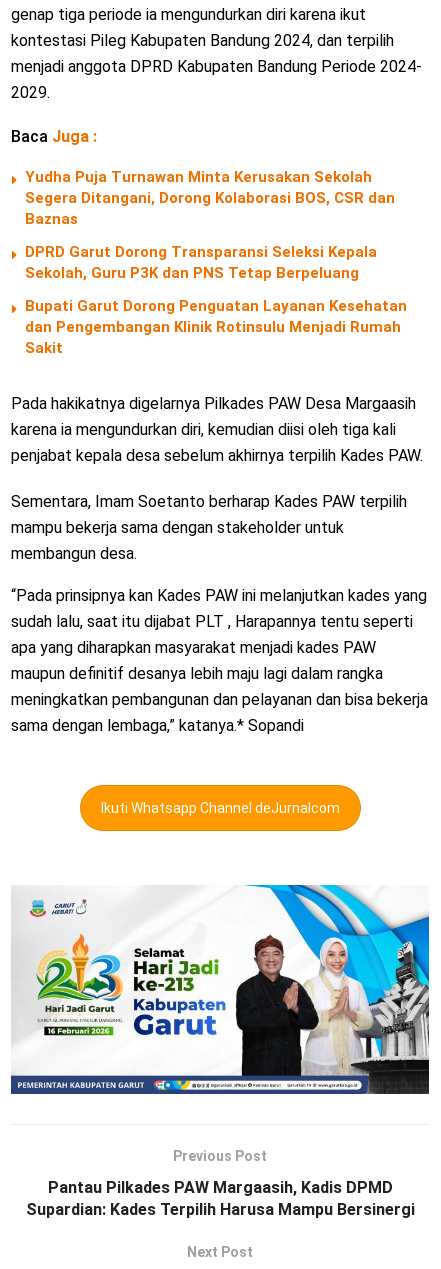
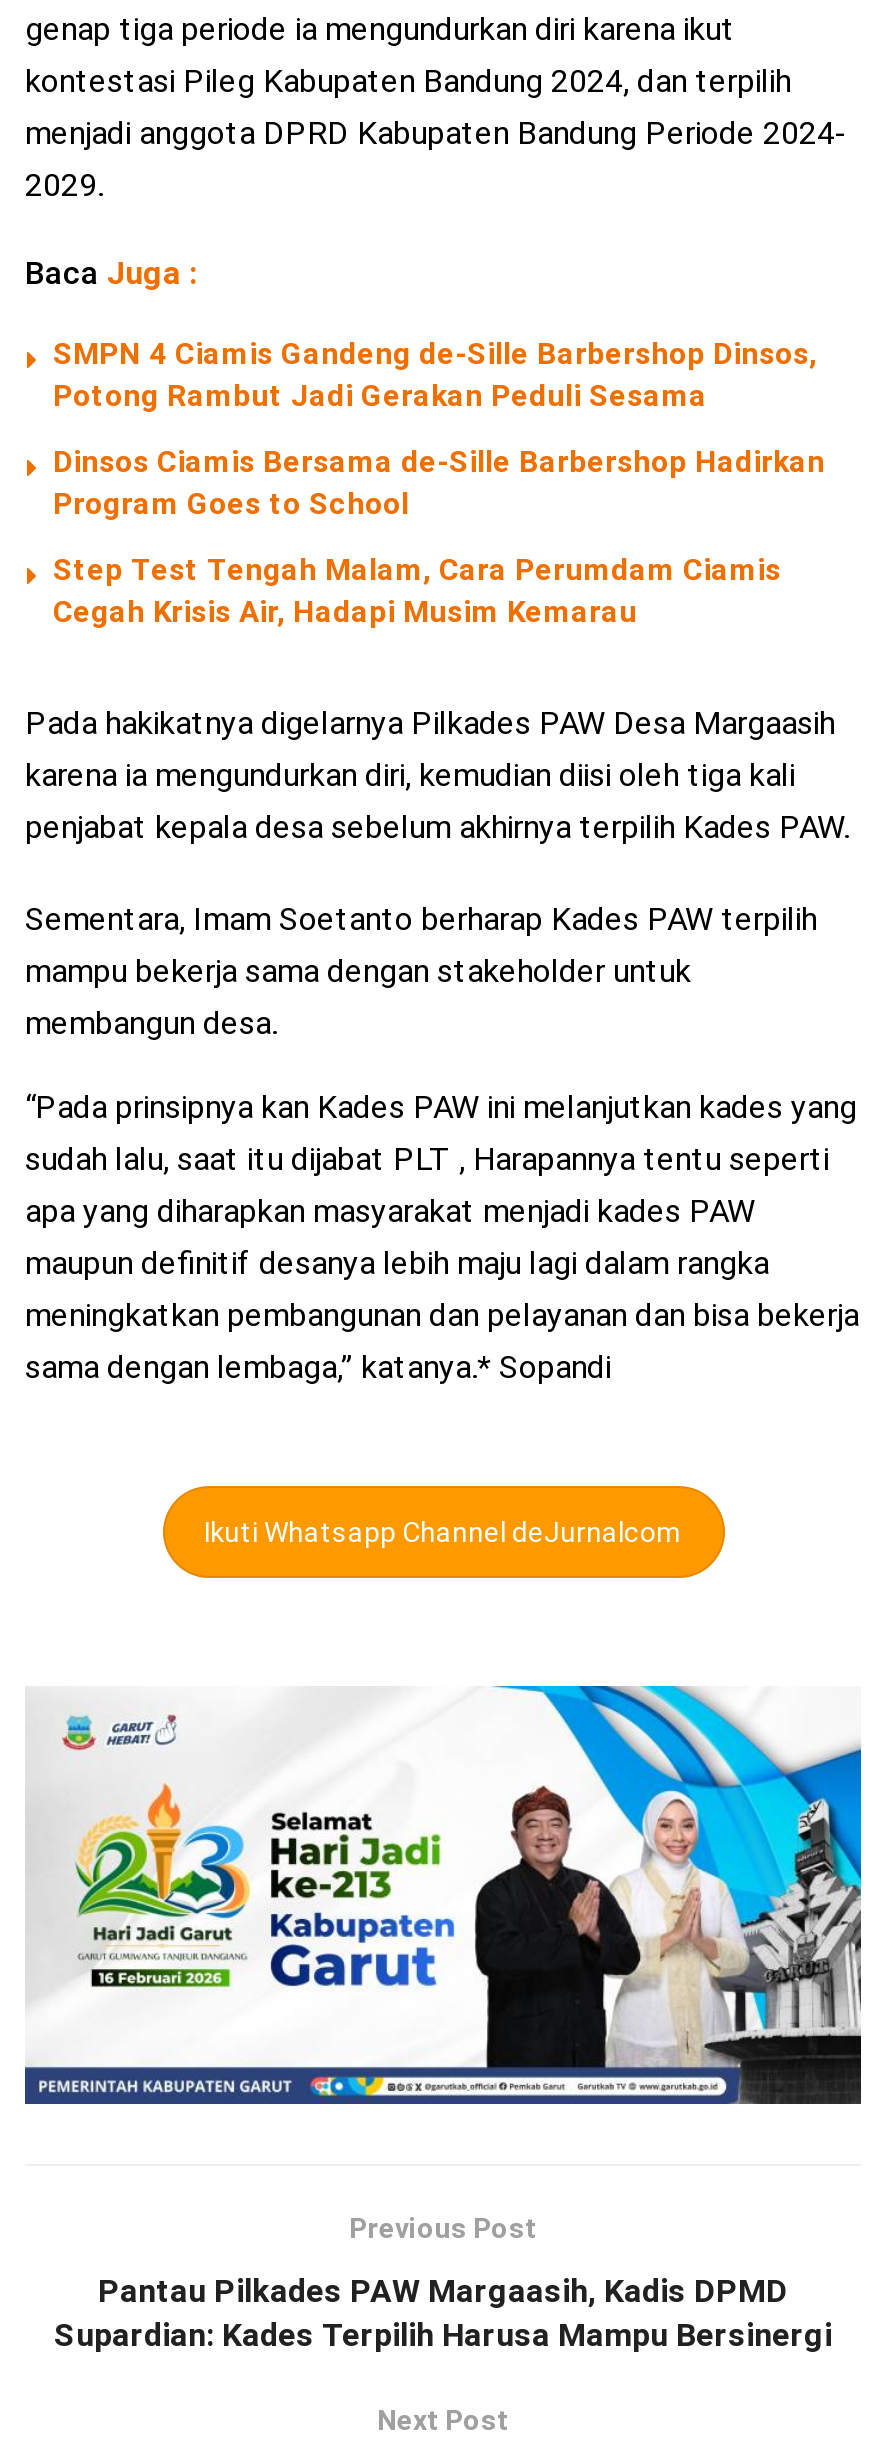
[25,168,395,228] Yudha Puja Turnawan Minta Kerusakan Sekolah | Segera Ditangani, Dorong Kolaborasi BOS, CSR dan | Baznas -> [53,336,817,414] SMPN 4 Ciamis Gandeng de-Sille Barbershop Dinsos, | Potong Rambut Jadi Gerakan Peduli Sesama
[25,243,377,282] DPRD Garut Dorong Transparansi Seleksi Kepala | Sekolah, Guru P3K dan PNS Tetap Berpeluang -> [53,444,825,522] Dinsos Ciamis Bersama de-Sille Barbershop Hadirkan | Program Goes to School
[25,297,407,357] Bupati Garut Dorong Penguatan Layanan Kesehatan | dan Pengembangan Klinik Rotinsulu Menjadi Rumah | Sakit -> [53,552,781,630] Step Test Tengah Malam, Cara Perumdam Ciamis | Cegah Krisis Air, Hadapi Musim Kemarau

